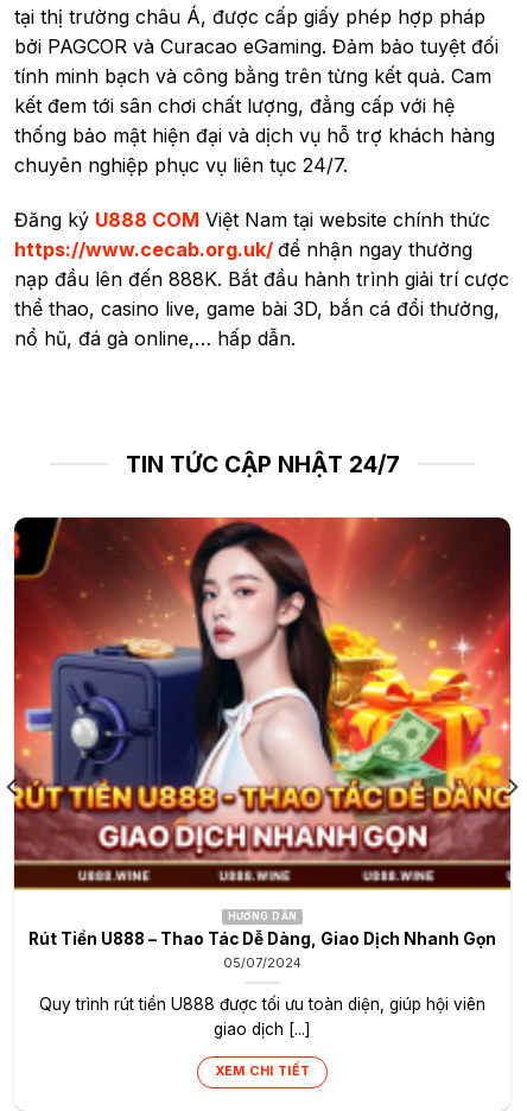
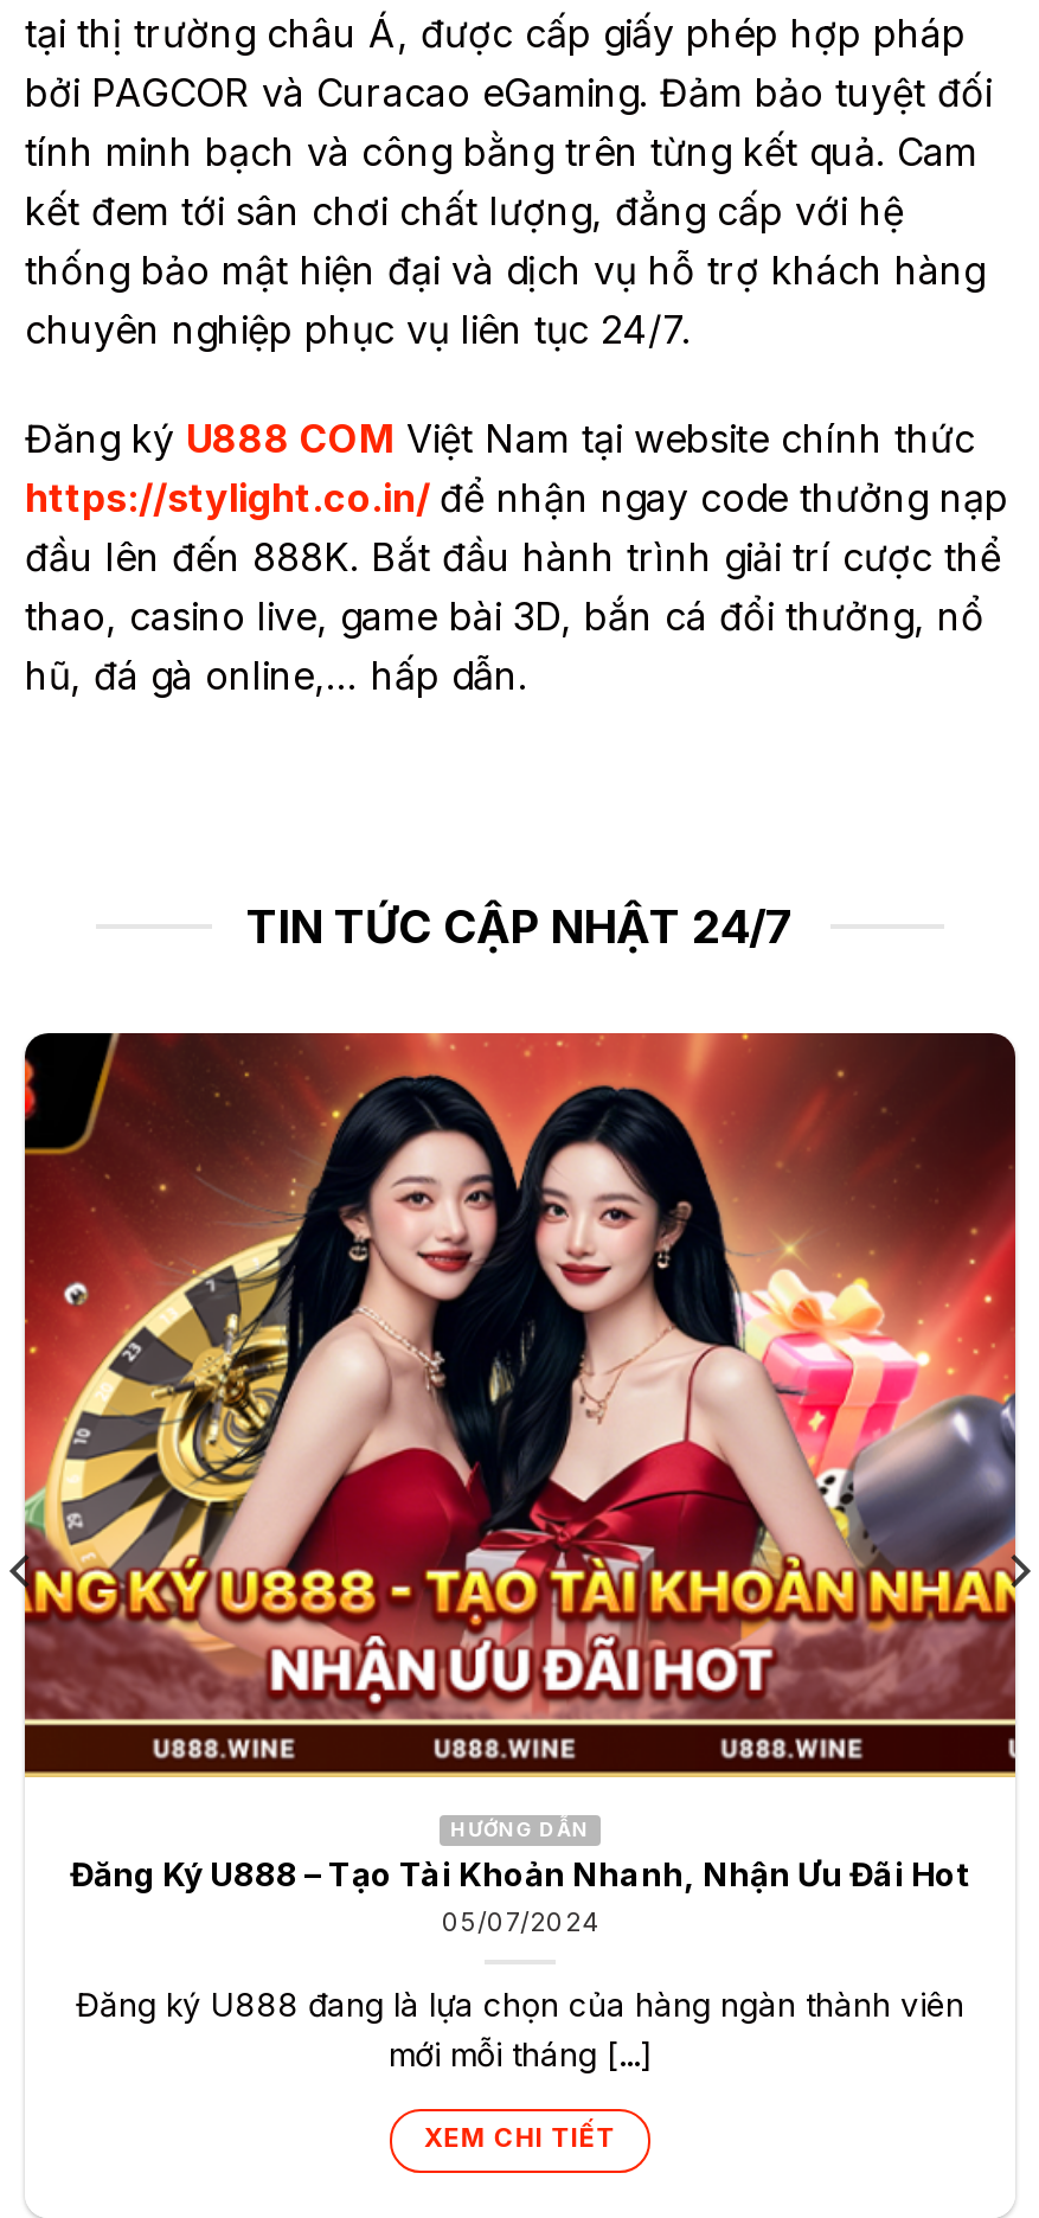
[14,237,509,350] https://www.cecab.org.uk/ để nhận ngay thưởng | nạp đầu lên đến 888K. Bắt đầu hành trình giải trí cược | thể thao, casino live, game bài 3D, bắn cá đổi thưởng, | nổ hũ, đá gà online,… hấp dẫn. -> [25,474,1008,699] https://stylight.co.in/ để nhận ngay code thưởng nạp | đầu lên đến 888K. Bắt đầu hành trình giải trí cược thể | thao, casino live, game bài 3D, bắn cá đổi thưởng, nổ | hũ, đá gà online,… hấp dẫn.
[14,520,512,864] [image] -> [25,1040,1018,1723] [image]
[28,930,496,949] Rút Tiền U888 – Thao Tác Dễ Dàng, Giao Dịch Nhanh Gọn -> [70,1856,970,1894] Đăng Ký U888 – Tạo Tài Khoản Nhanh, Nhận Ưu Đãi Hot
[39,994,485,1038] Quy trình rút tiền U888 được tối ưu toàn diện, giúp hội viên | giao dịch [...] -> [76,1985,964,2073] Đăng ký U888 đang là lựa chọn của hàng ngàn thành viên | mới mỗi tháng [...]

